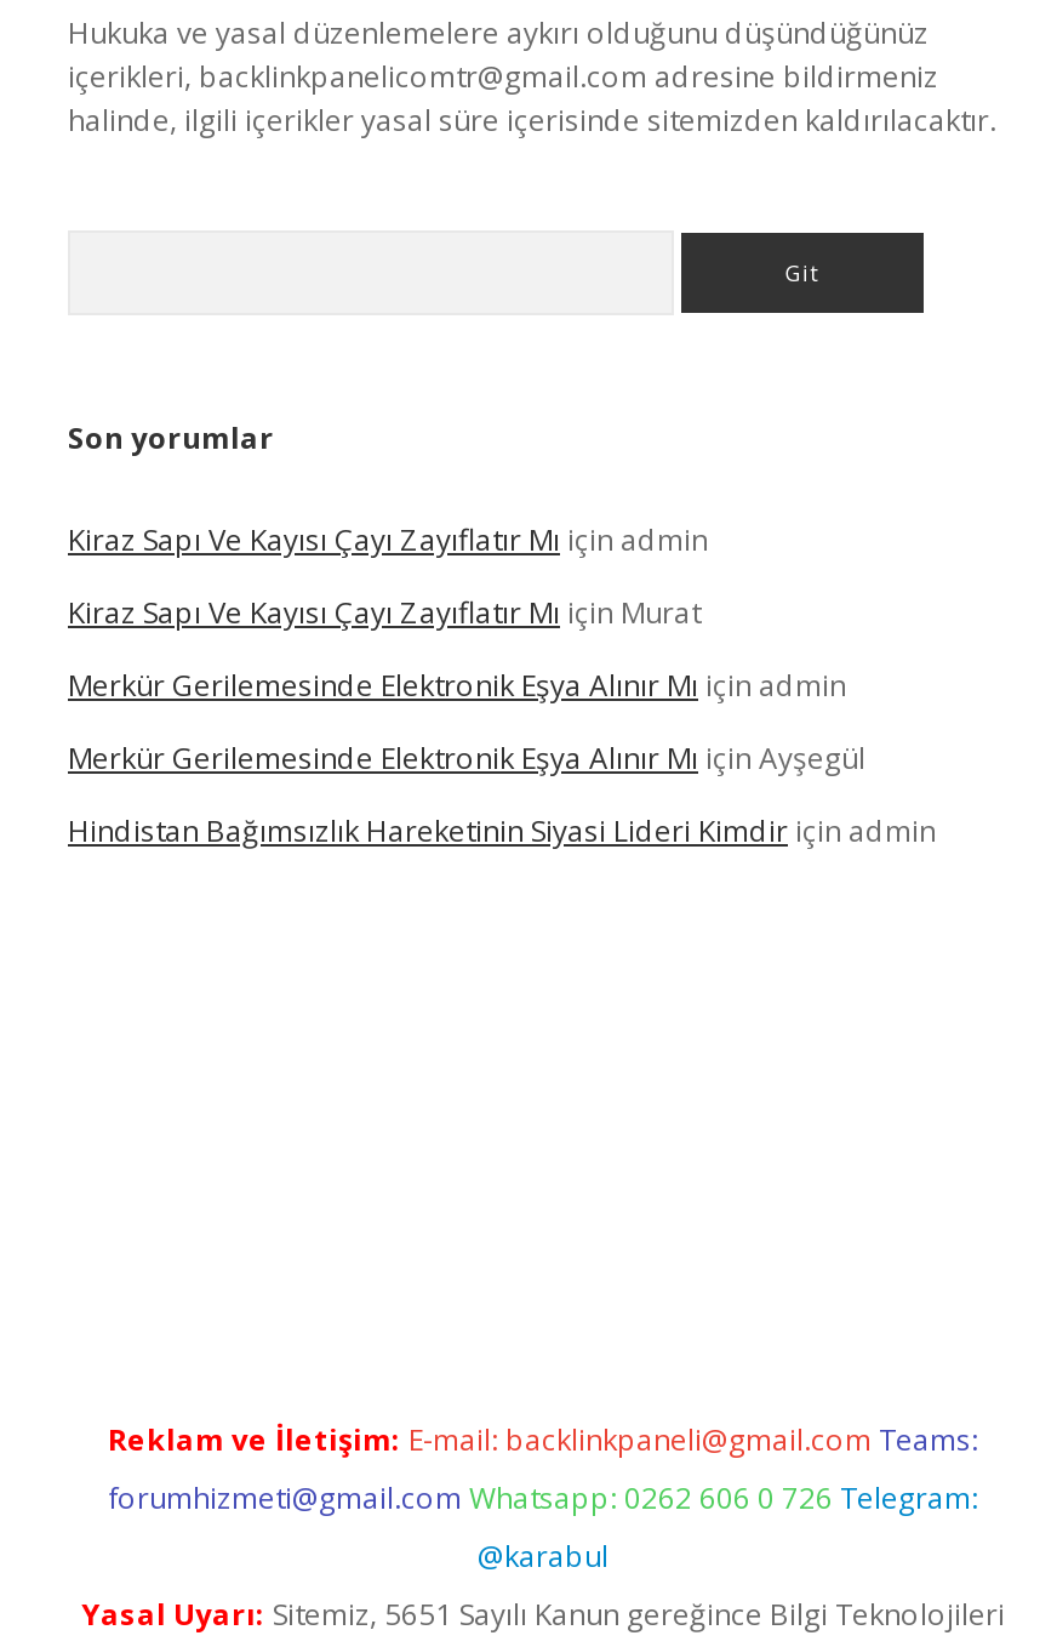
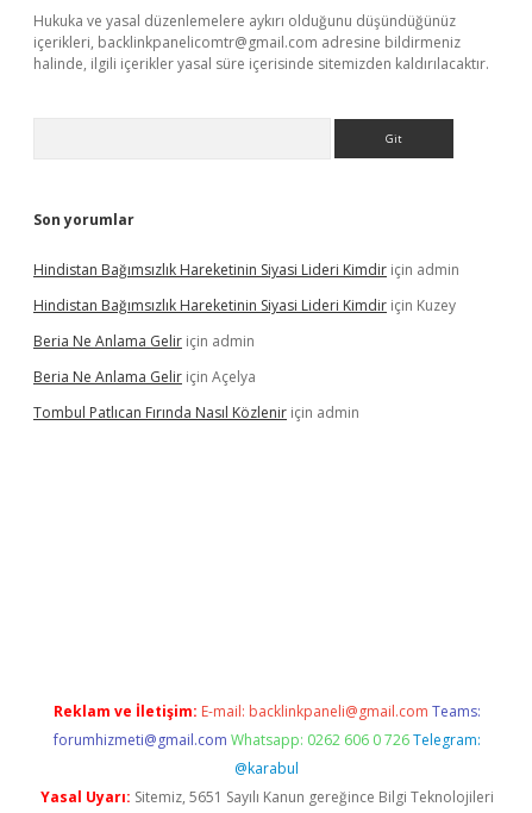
[68,519,865,779] Kiraz Sapı Ve Kayısı Çayı Zayıflatır Mı için admin | Kiraz Sapı Ve Kayısı Çayı Zayıflatır Mı için Murat | Merkür Gerilemesinde Elektronik Eşya Alınır Mı için admin | Merkür Gerilemesinde Elektronik Eşya Alınır Mı için Ayşegül -> none
moved [68,810,936,851] -> [33,259,459,280]: Hindistan Bağımsızlık Hareketinin Siyasi Lideri Kimdir için admin
none -> [33,295,456,423] Hindistan Bağımsızlık Hareketinin Siyasi Lideri Kimdir için Kuzey | Beria Ne Anlama Gelir için admin | Beria Ne Anlama Gelir için Açelya | Tombul Patlıcan Fırında Nasıl Közlenir için admin

